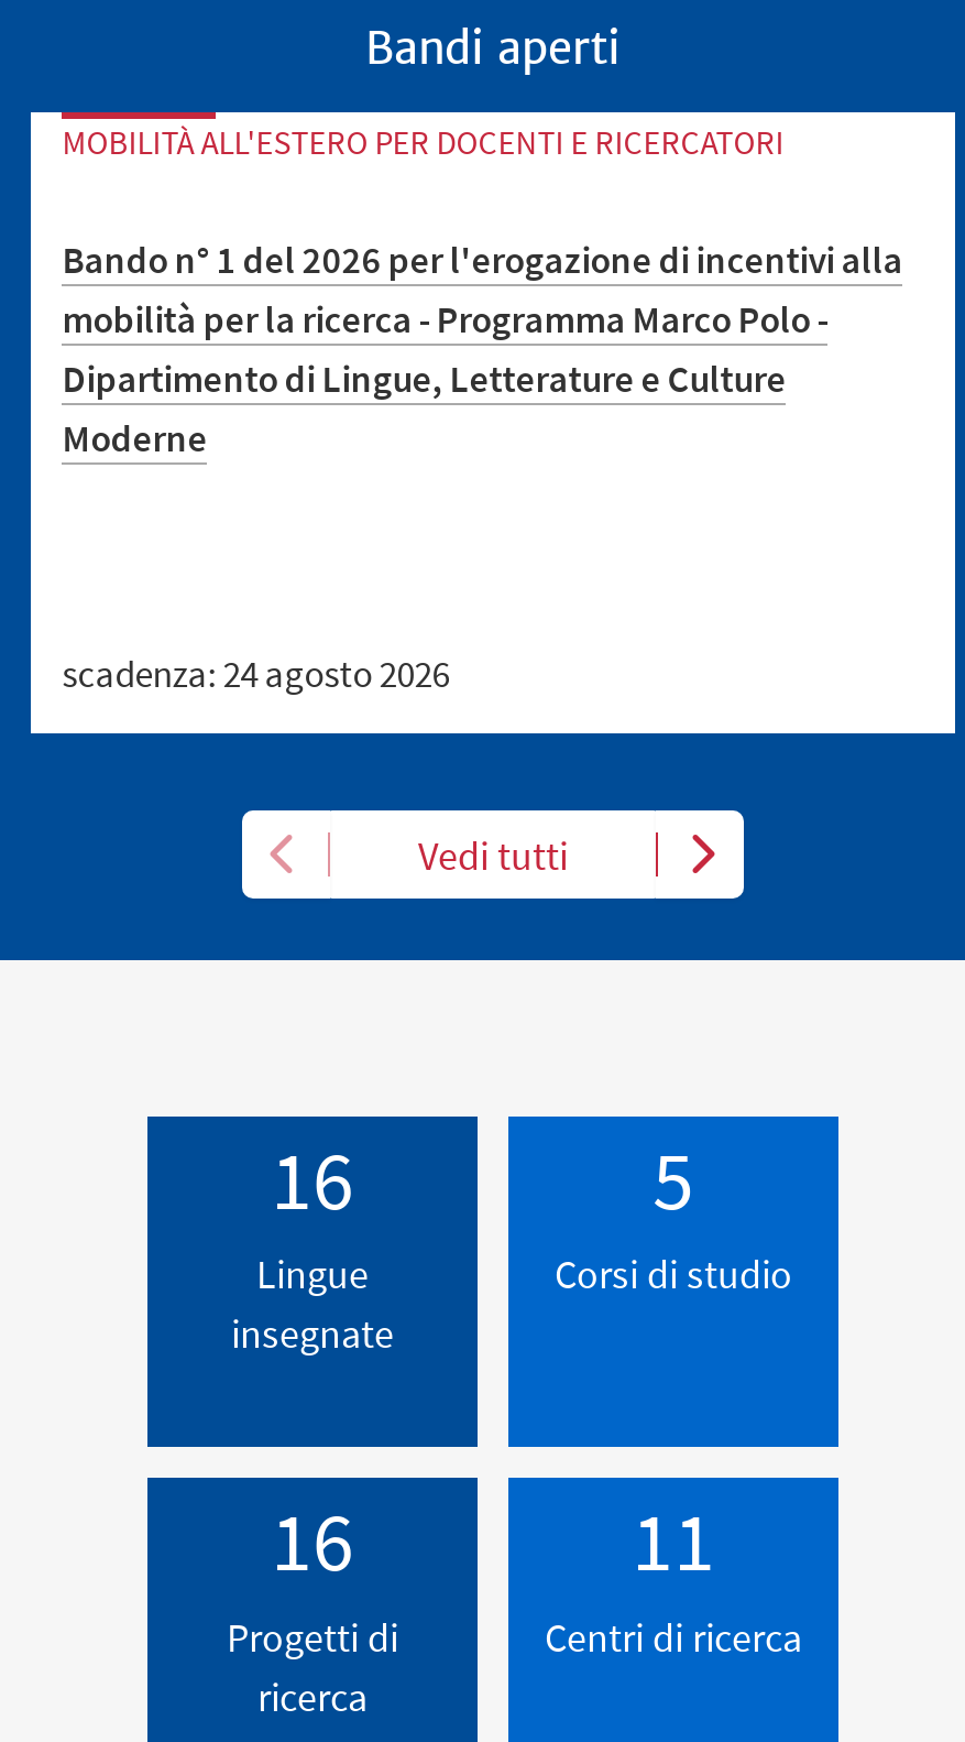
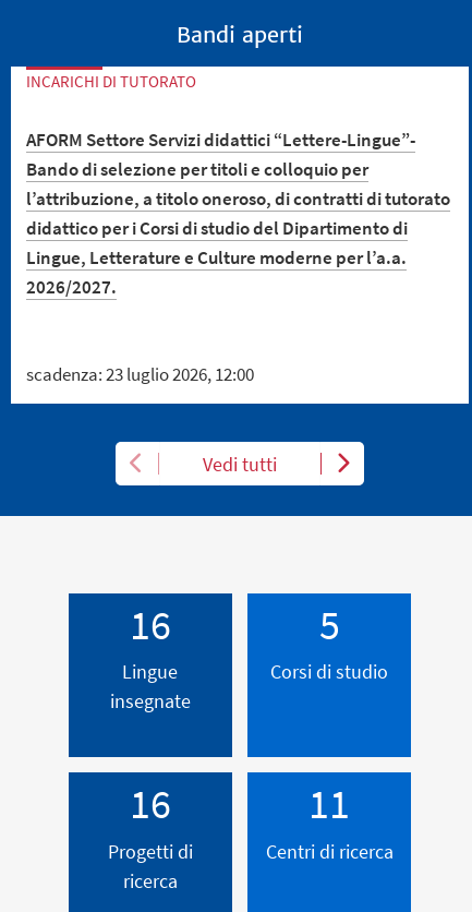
[62,120,784,162] MOBILITÀ ALL'ESTERO PER DOCENTI E RICERCATORI -> [26,71,196,91] INCARICHI DI TUTORATO
[62,235,903,462] Bando n° 1 del 2026 per l'erogazione di incentivi alla | mobilità per la ricerca - Programma Marco Polo - | Dipartimento di Lingue, Letterature e Culture | Moderne -> [26,127,450,298] AFORM Settore Servizi didattici “Lettere-Lingue”- | Bando di selezione per titoli e colloquio per | l’attribuzione, a titolo oneroso, di contratti di tutorato | didattico per i Corsi di studio del Dipartimento di | Lingue, Letterature e Culture moderne per l’a.a. | 2026/2027.
[62,649,449,698] scadenza: 24 agosto 2026 -> [26,362,254,386] scadenza: 23 luglio 2026, 12:00

